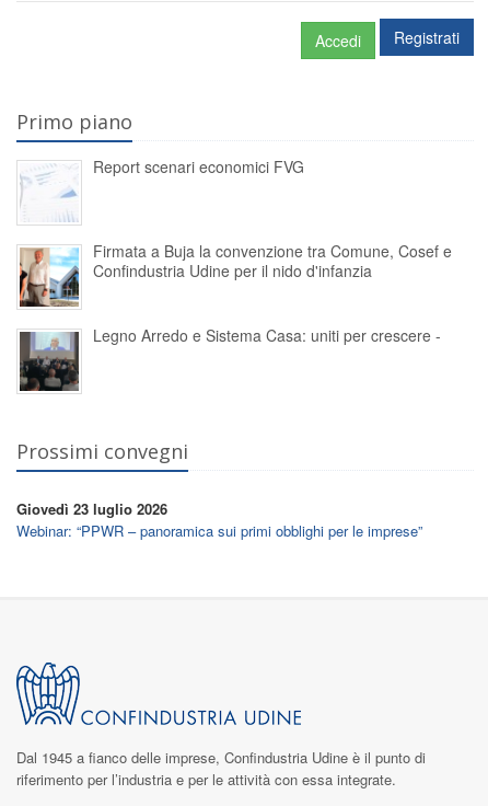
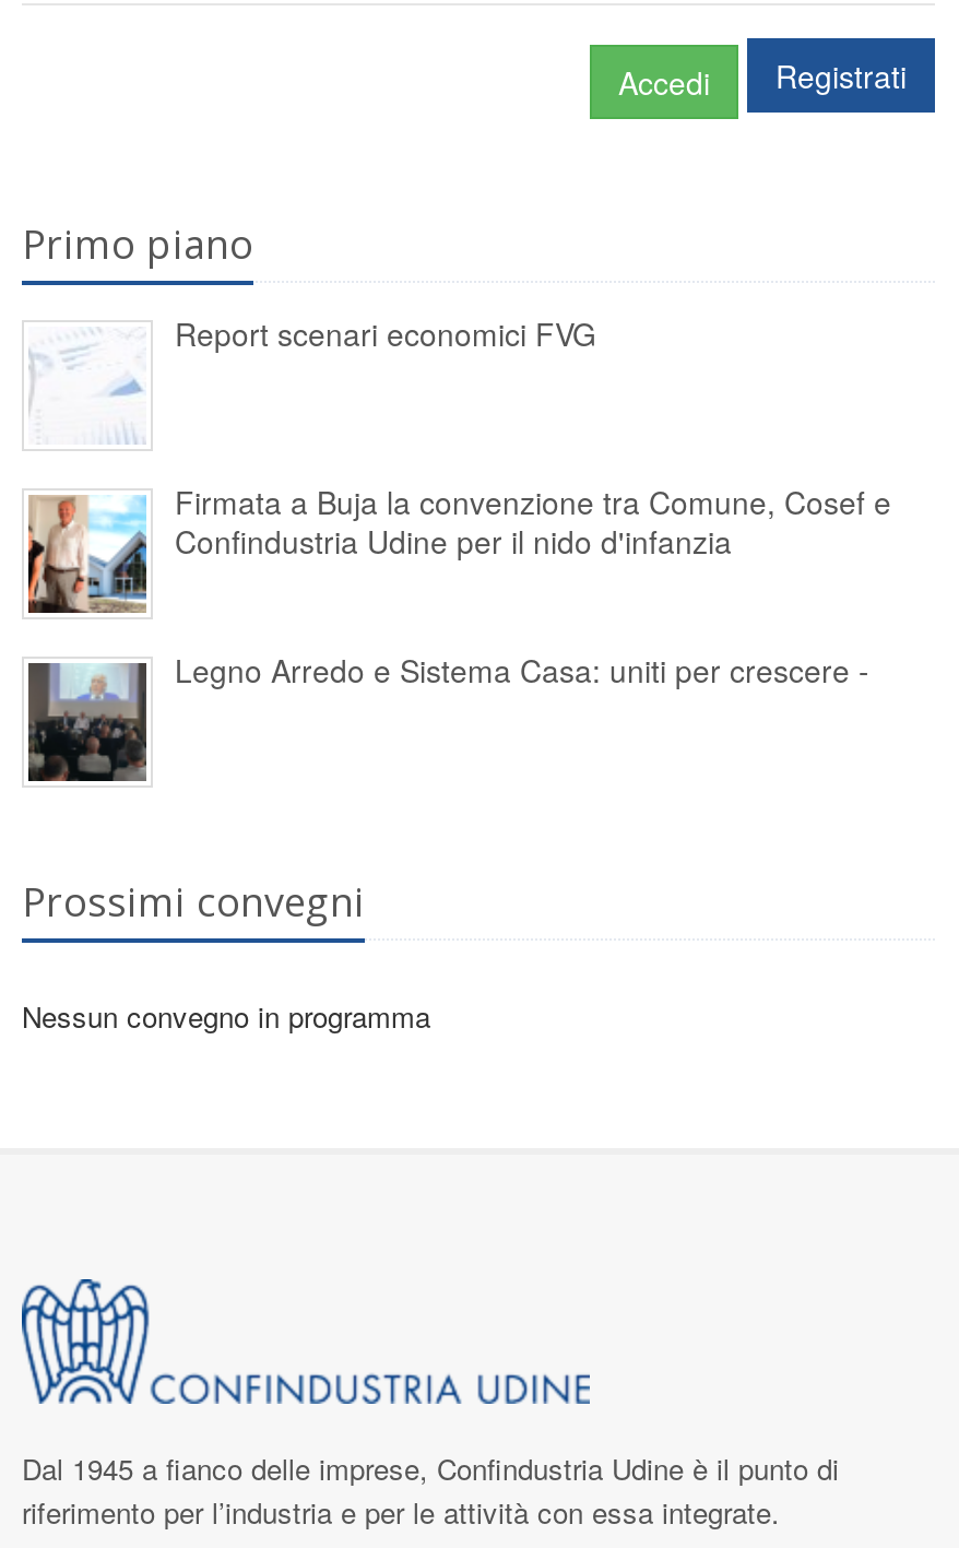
[16,498,422,541] Giovedì 23 luglio 2026 | Webinar: “PPWR – panoramica sui primi obblighi per le imprese” -> [22,994,430,1036] Nessun convegno in programma

